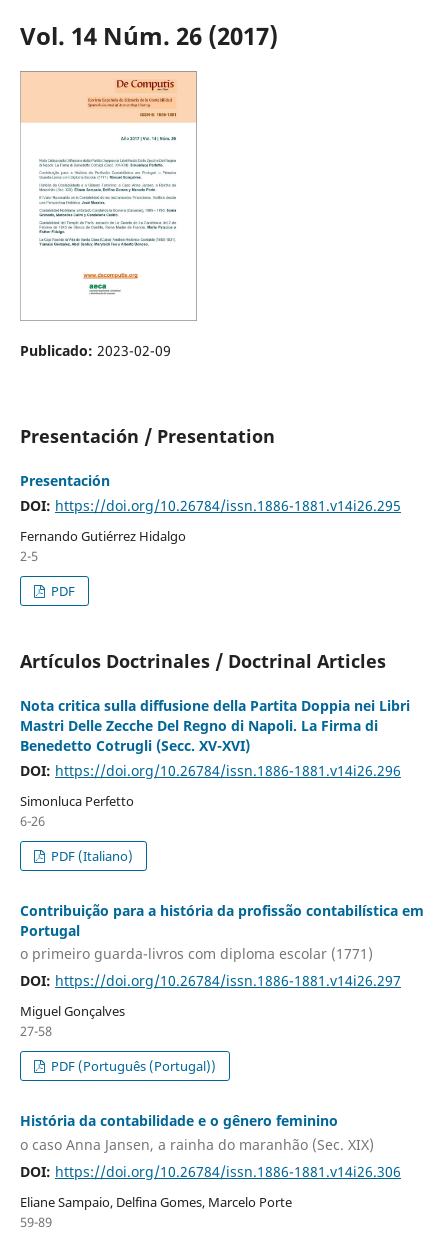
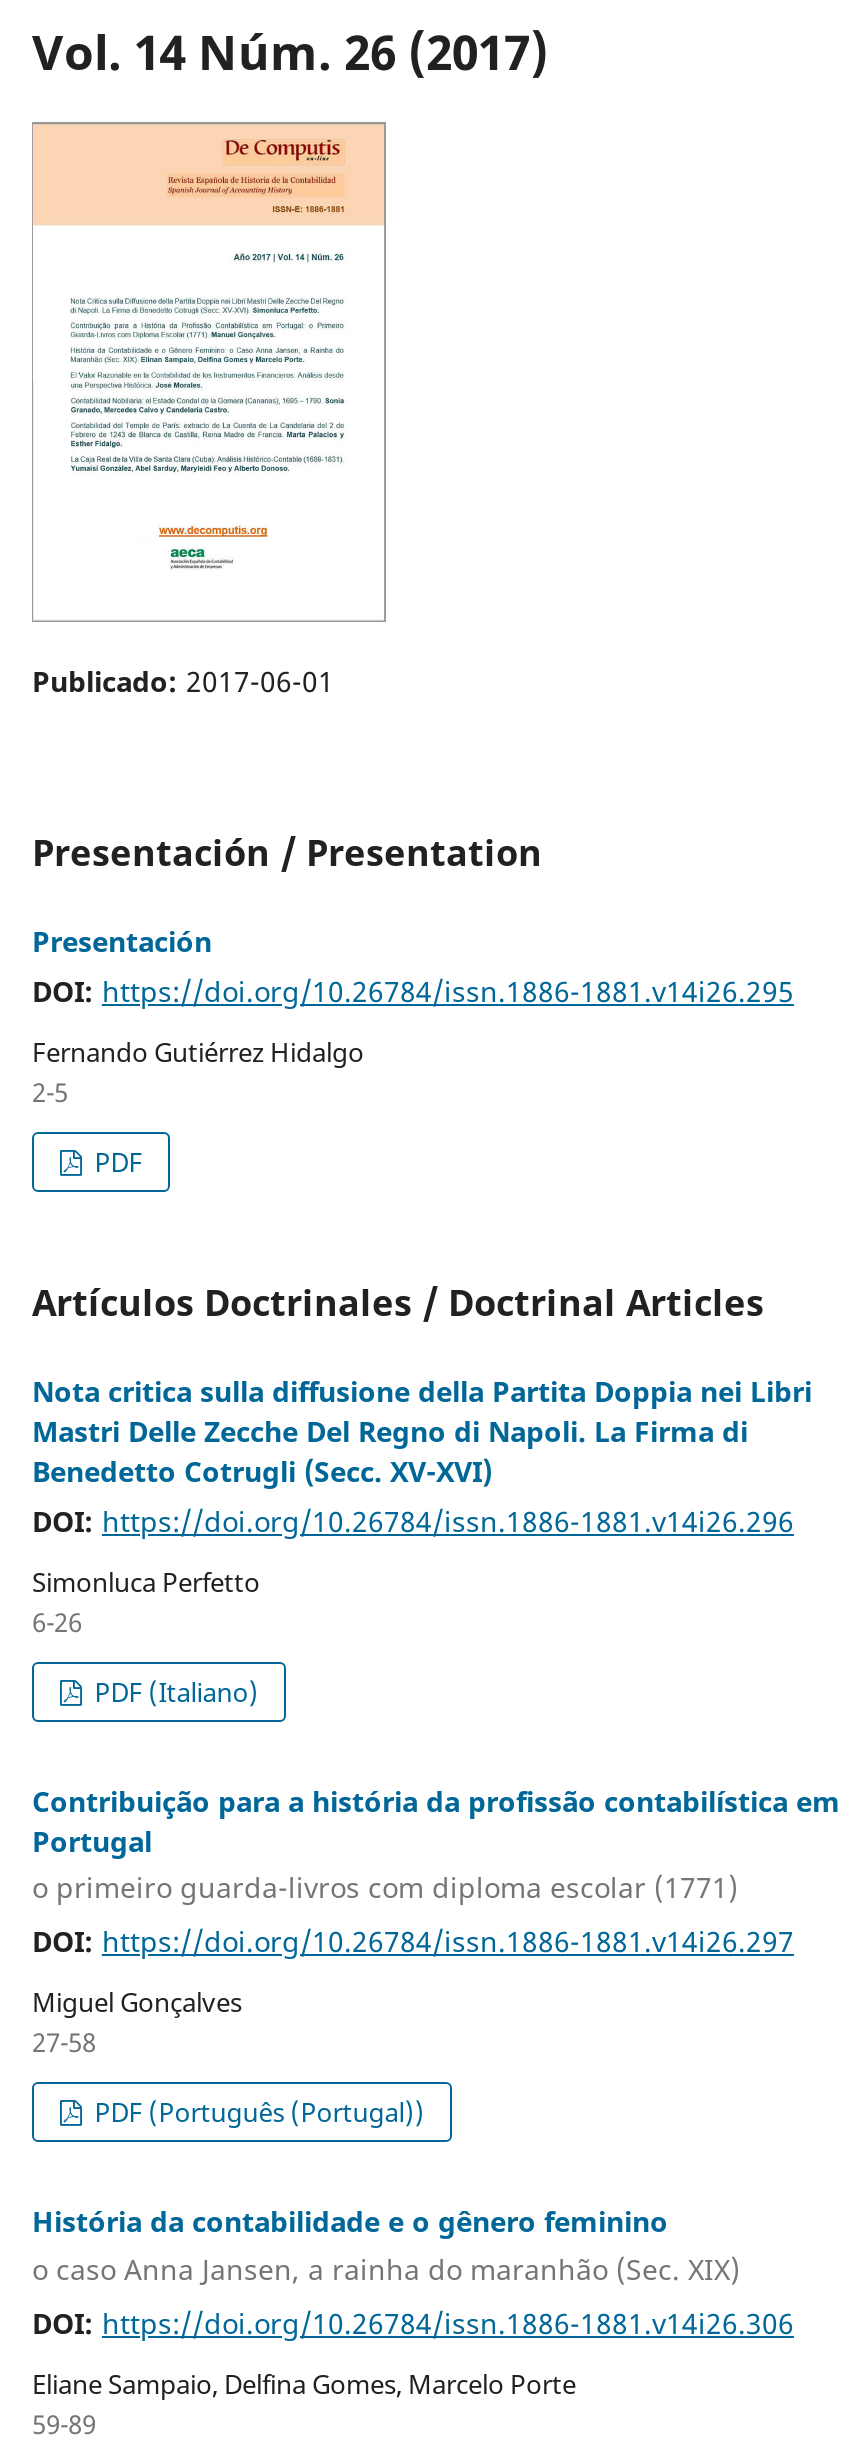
[20,341,171,360] Publicado: 2023-02-09 -> [32,662,334,700] Publicado: 2017-06-01

